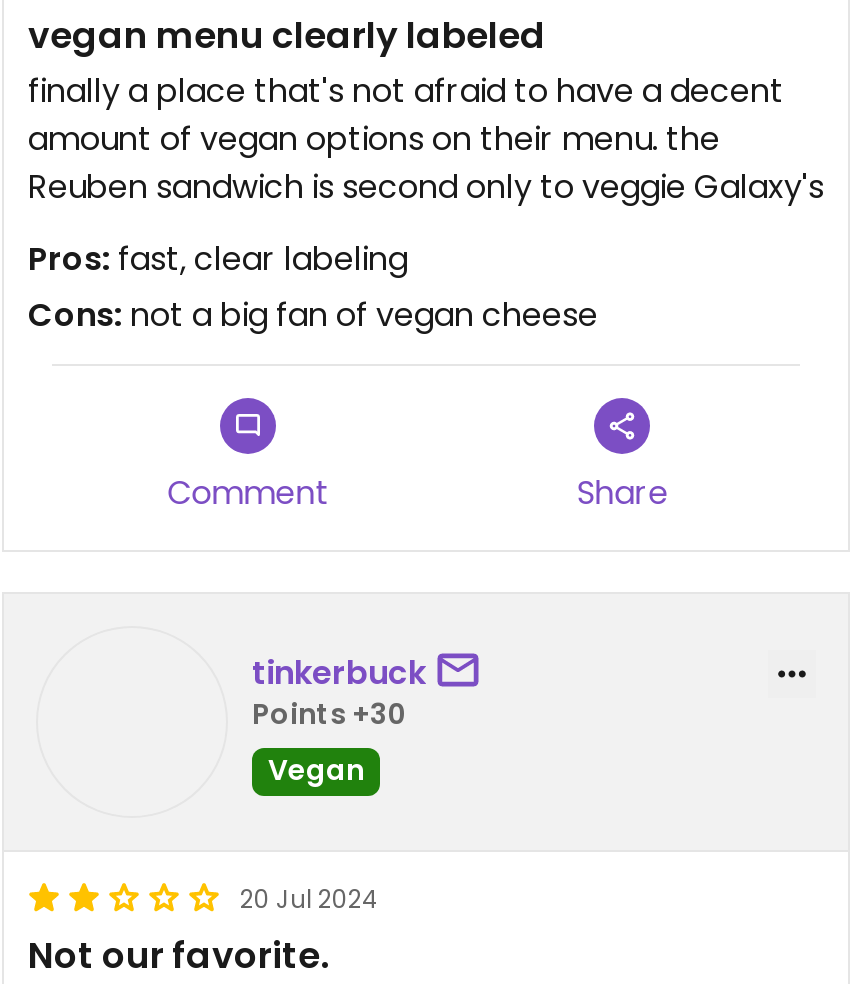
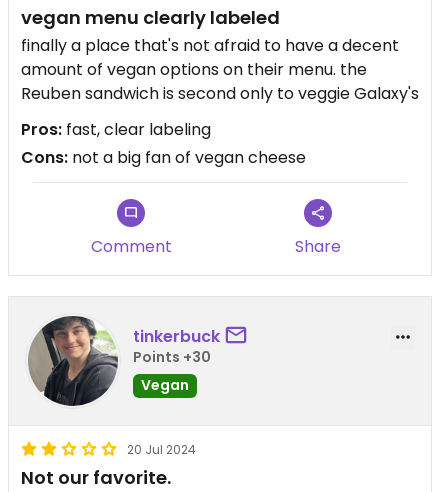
none -> [27,315,119,407] [image]

